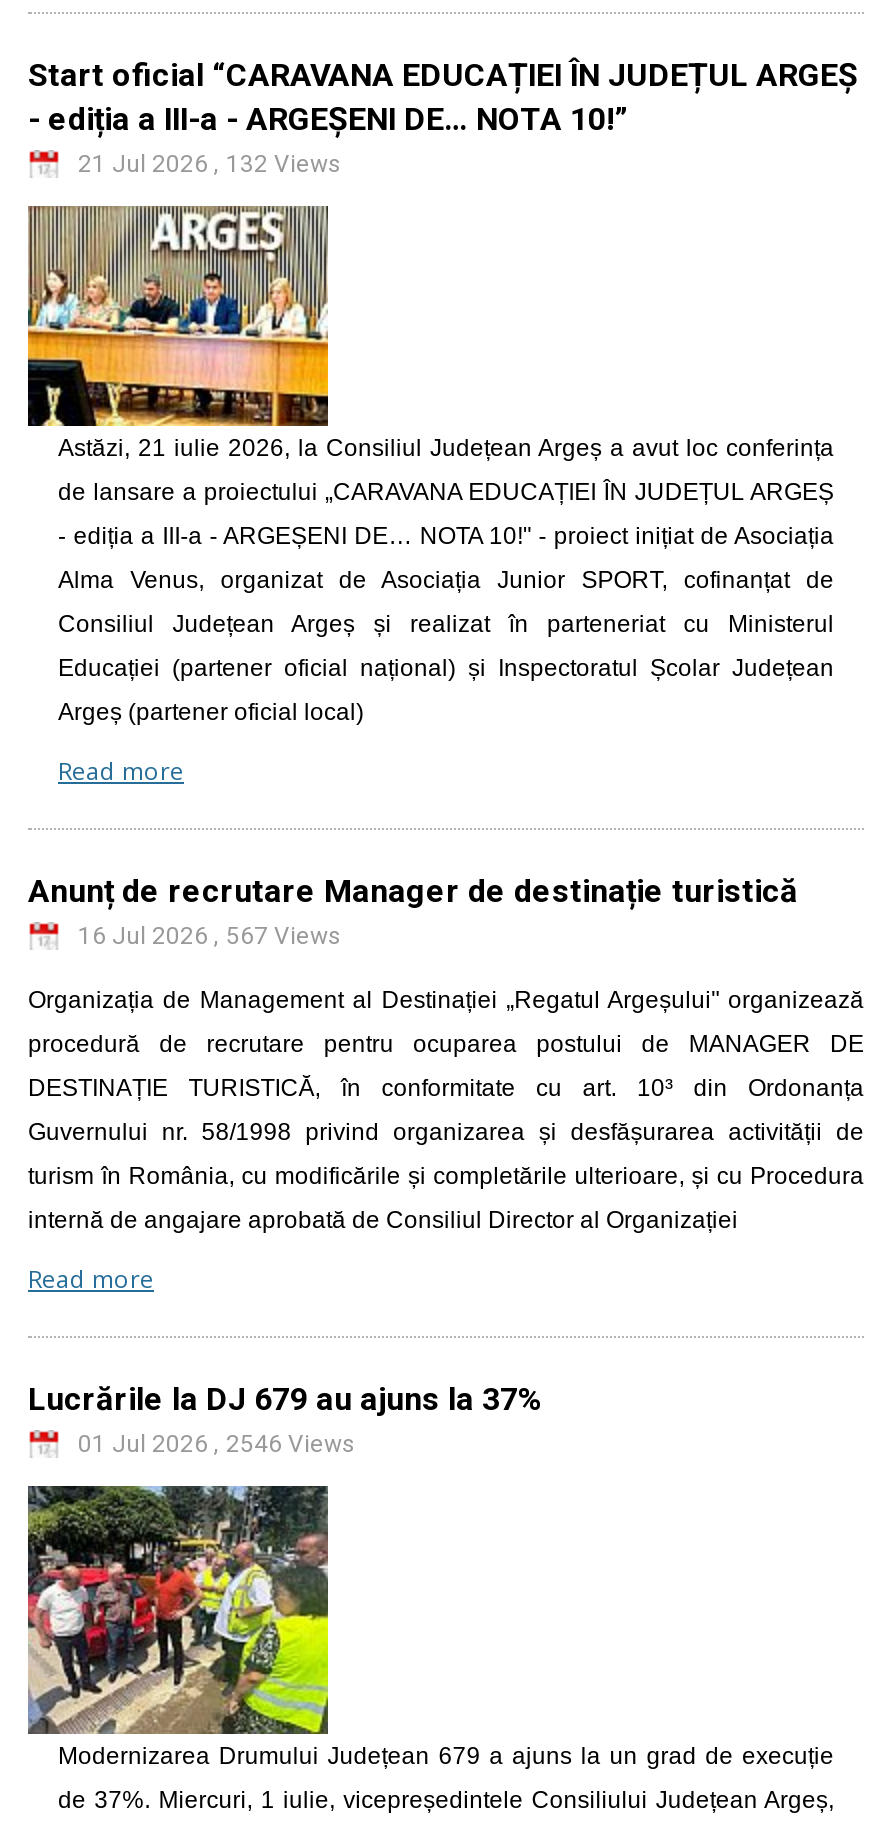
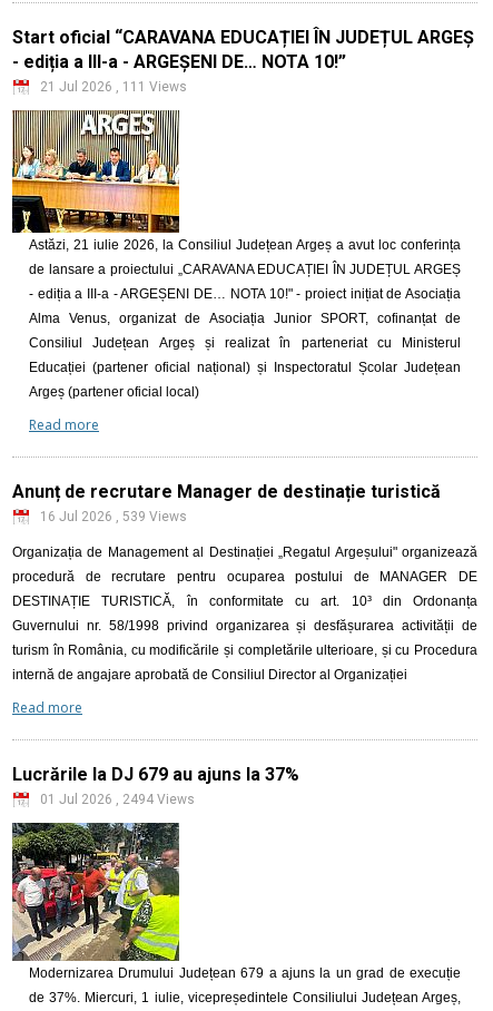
[78,150,342,178] 21 Jul 2026, 132 Views -> [40,79,187,95] 21 Jul 2026, 111 Views
[78,922,342,950] 16 Jul 2026, 567 Views -> [40,509,187,524] 16 Jul 2026, 539 Views
[78,1430,356,1458] 01 Jul 2026, 2546 Views -> [40,792,195,807] 01 Jul 2026, 2494 Views

